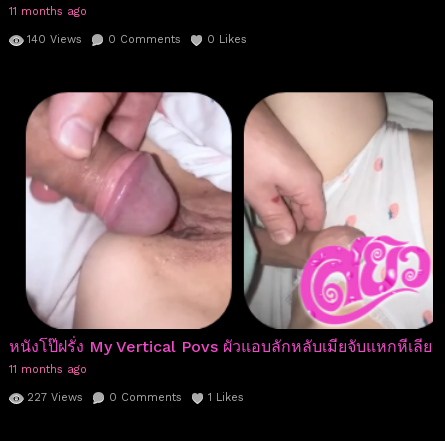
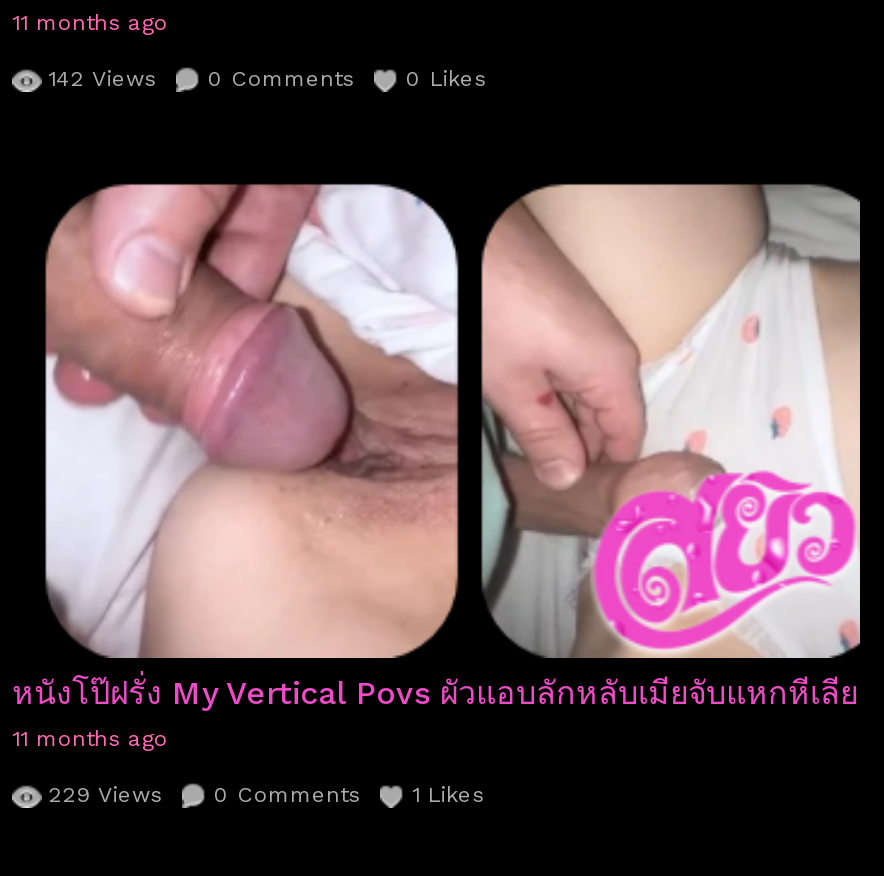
[27,32,82,45] 140 Views -> [48,65,156,91] 142 Views
[27,391,244,404] 227 Views 0 Comments 1 Likes -> [48,782,484,808] 229 Views 0 Comments 1 Likes

